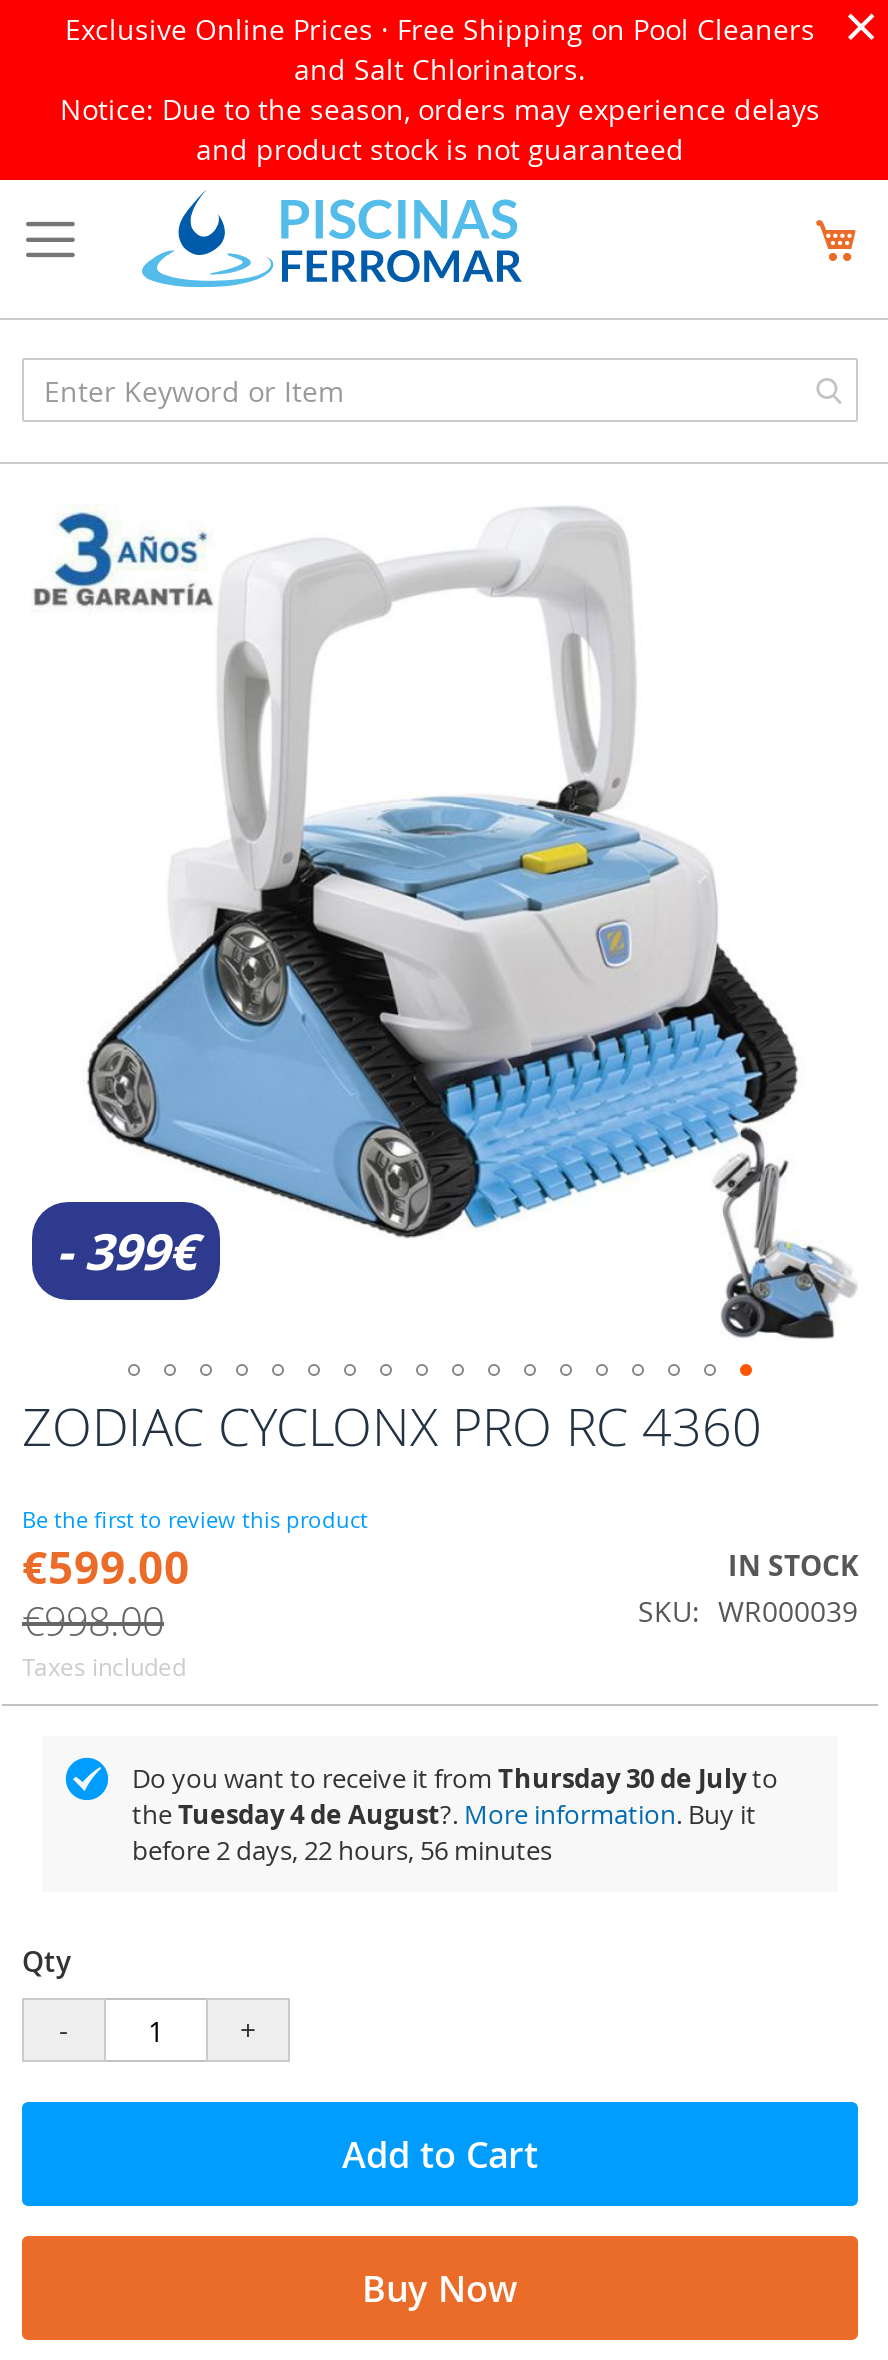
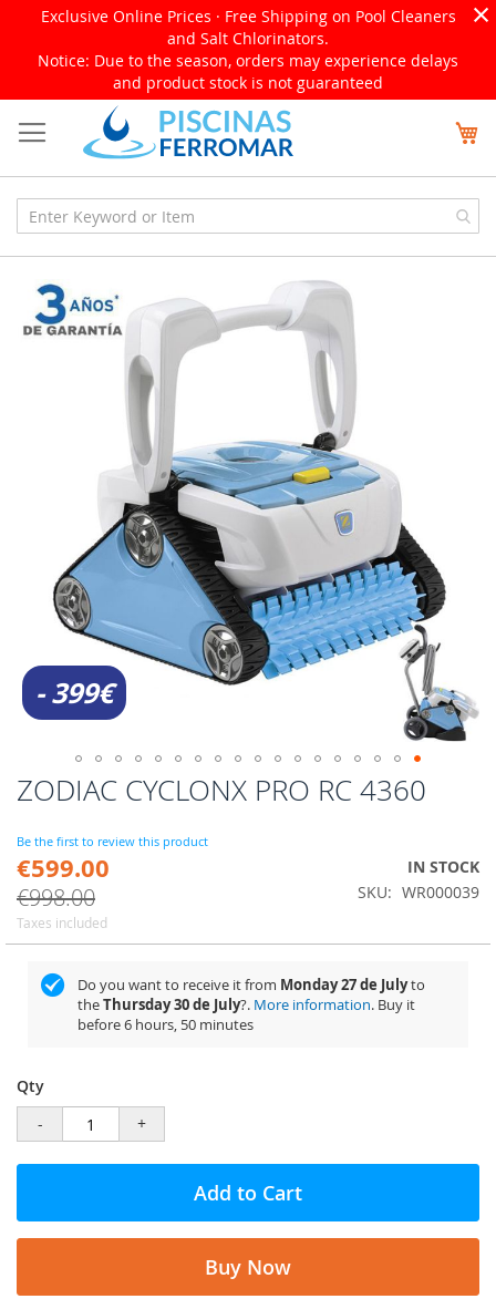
[132,1761,778,1869] Do you want to receive it from Thursday 30 de Julyto | the Tuesday 4 de August?. More information. Buy it | before 2 days, 22 hours, 56 minutes -> [77,975,425,1035] Do you want to receive it from Monday 27 de Julyto | the Thursday 30 de July?. More information. Buy it | before 6 hours, 50 minutes

